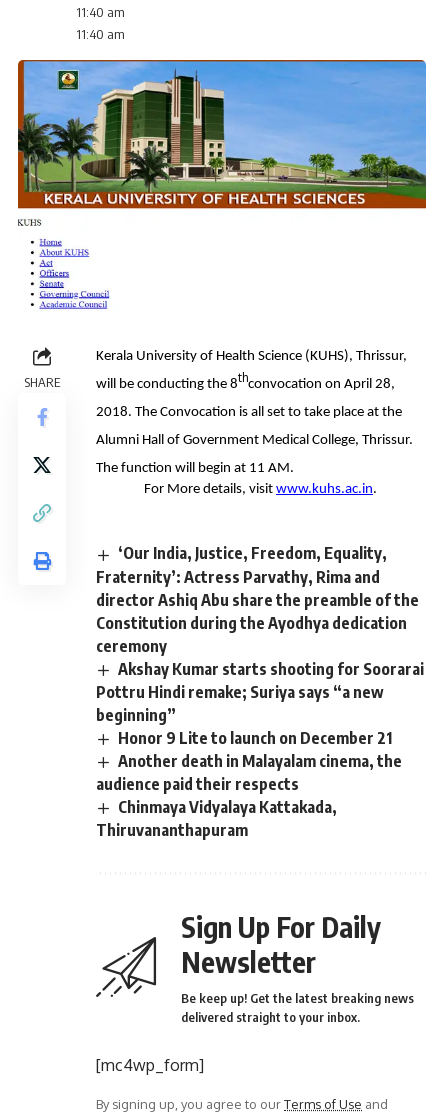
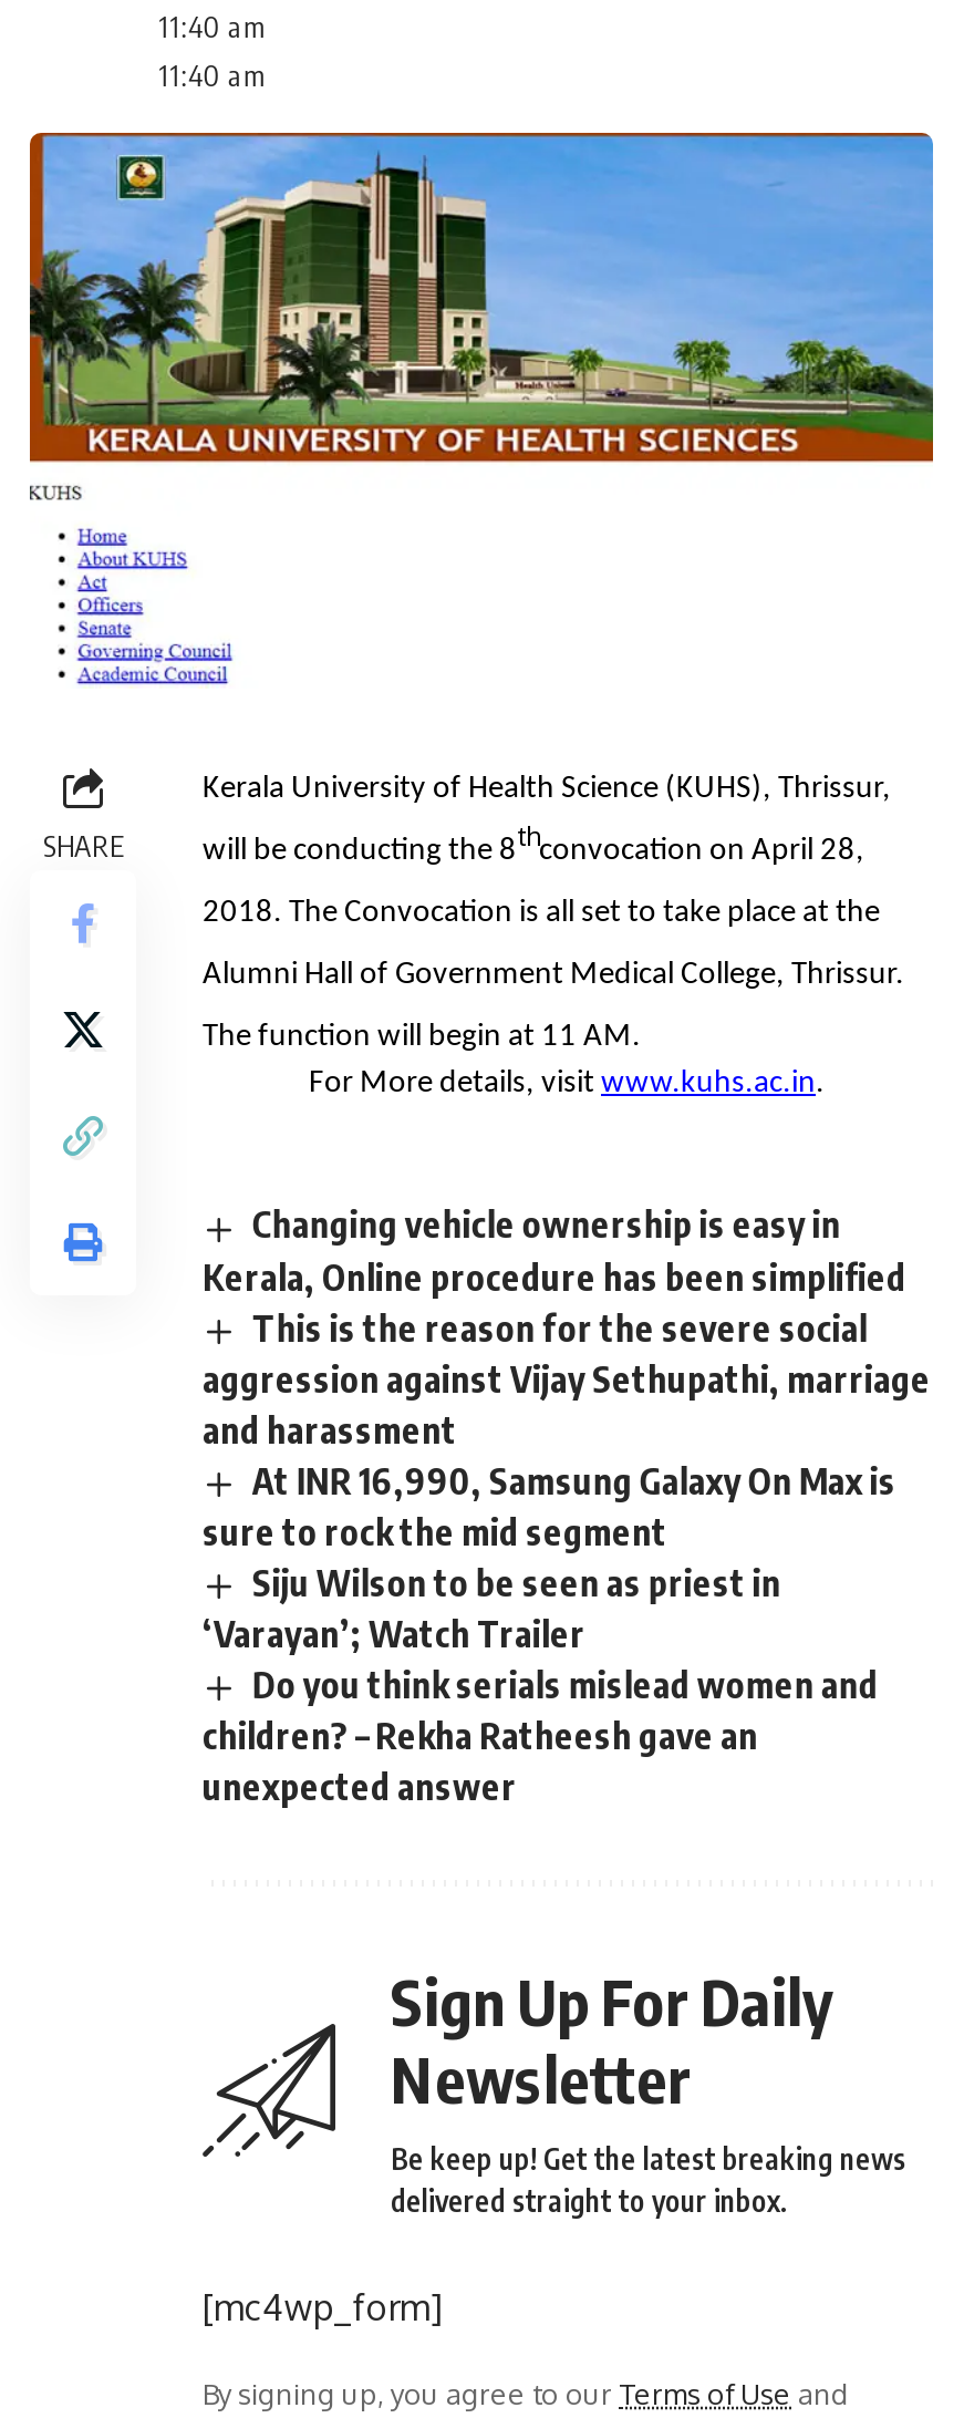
[96,543,424,840] ‘Our India, Justice, Freedom, Equality, | Fraternity’: Actress Parvathy, Rima and | director Ashiq Abu share the preamble of the | Constitution during the Ayodhya dedication | ceremony | Akshay Kumar starts shooting for Soorarai | Pottru Hindi remake; Suriya says “a new | beginning” | Honor 9 Lite to launch on December 21 | Another death in Malayalam cinema, the | audience paid their respects | Chinmaya Vidyalaya Kattakada, | Thiruvananthapuram -> [203,1203,931,1809] Changing vehicle ownership is easy in | Kerala, Online procedure has been simplified | This is the reason for the severe social | aggression against Vijay Sethupathi, marriage | and harassment | At INR 16,990, Samsung Galaxy On Max is | sure to rock the mid segment | Siju Wilson to be seen as priest in | ‘Varayan’; Watch Trailer | Do you think serials mislead women and | children? – Rekha Ratheesh gave an | unexpected answer

